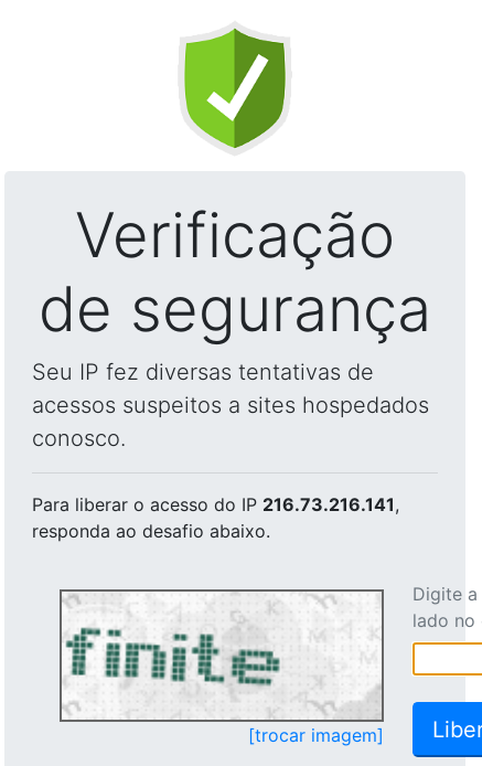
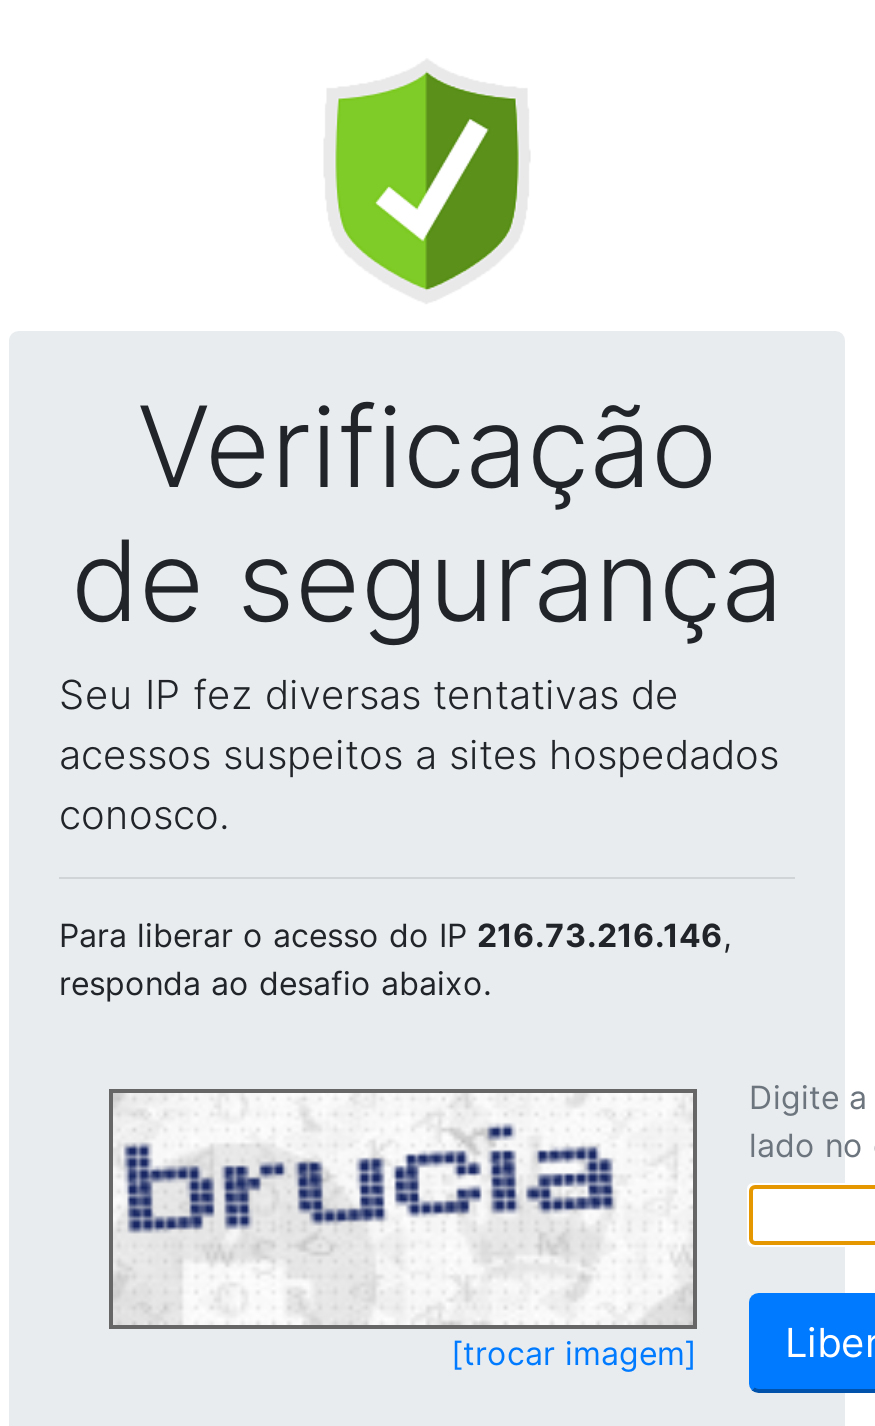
[32,493,399,515] Para liberar o acesso do IP 216.73.216.141, -> [59,915,731,955] Para liberar o acesso do IP 216.73.216.146,
[63,596,343,716] [image] -> [117,1103,623,1317] [image]

